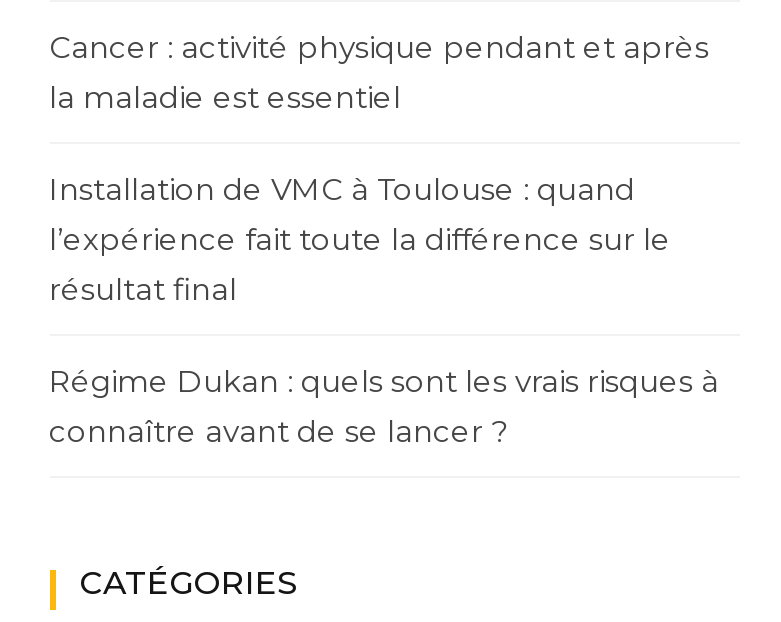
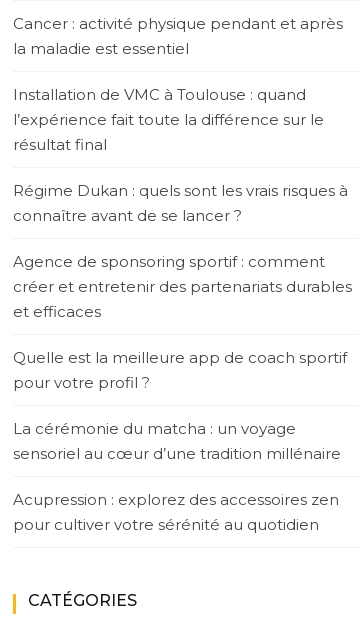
none -> [12,252,351,534] Agence de sponsoring sportif : comment | créer et entretenir des partenariats durables | et efficaces | Quelle est la meilleure app de coach sportif | pour votre profil ? | La cérémonie du matcha : un voyage | sensoriel au cœur d’une tradition millénaire | Acupression : explorez des accessoires zen | pour cultiver votre sérénité au quotidien

